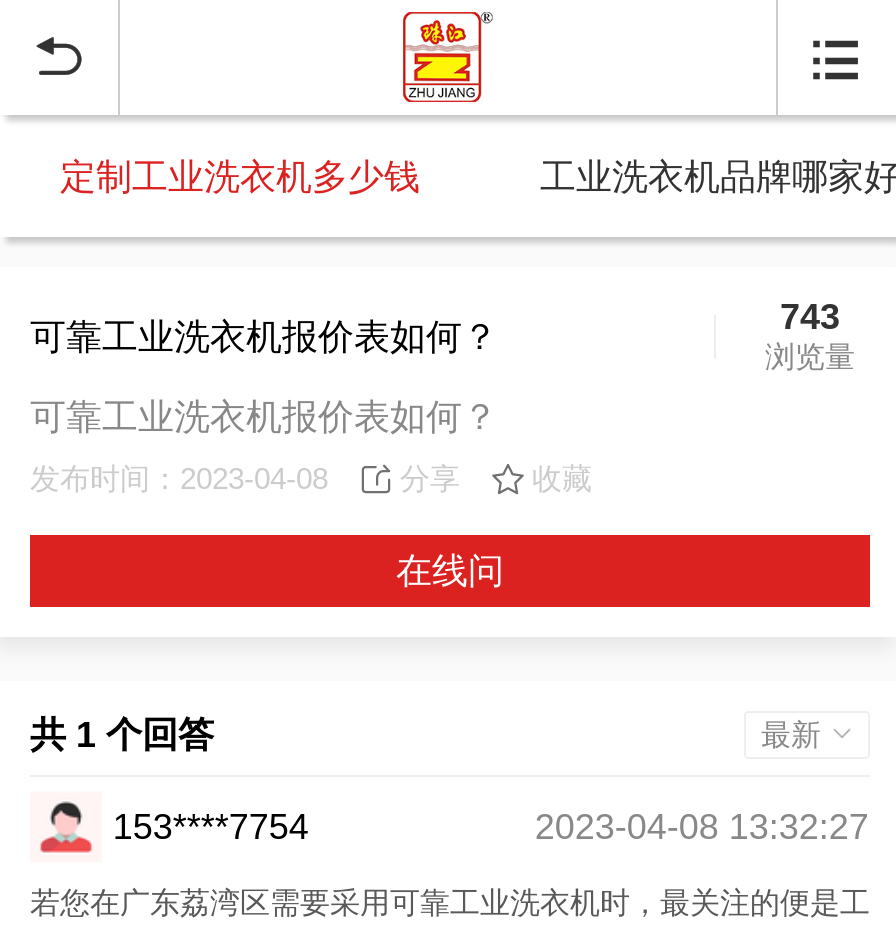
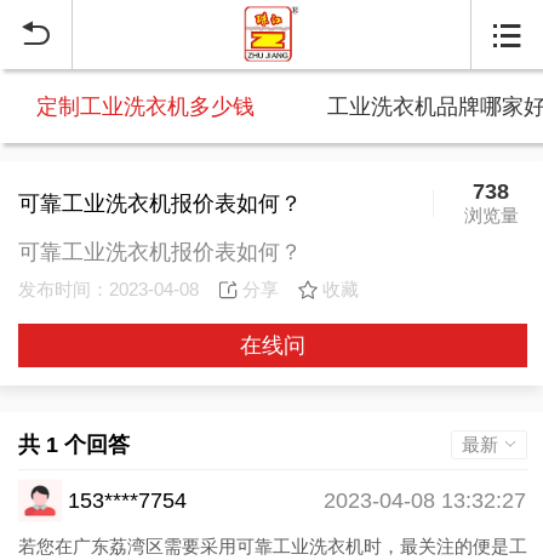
[780,297,840,337] 743 -> [473,179,509,204] 738

